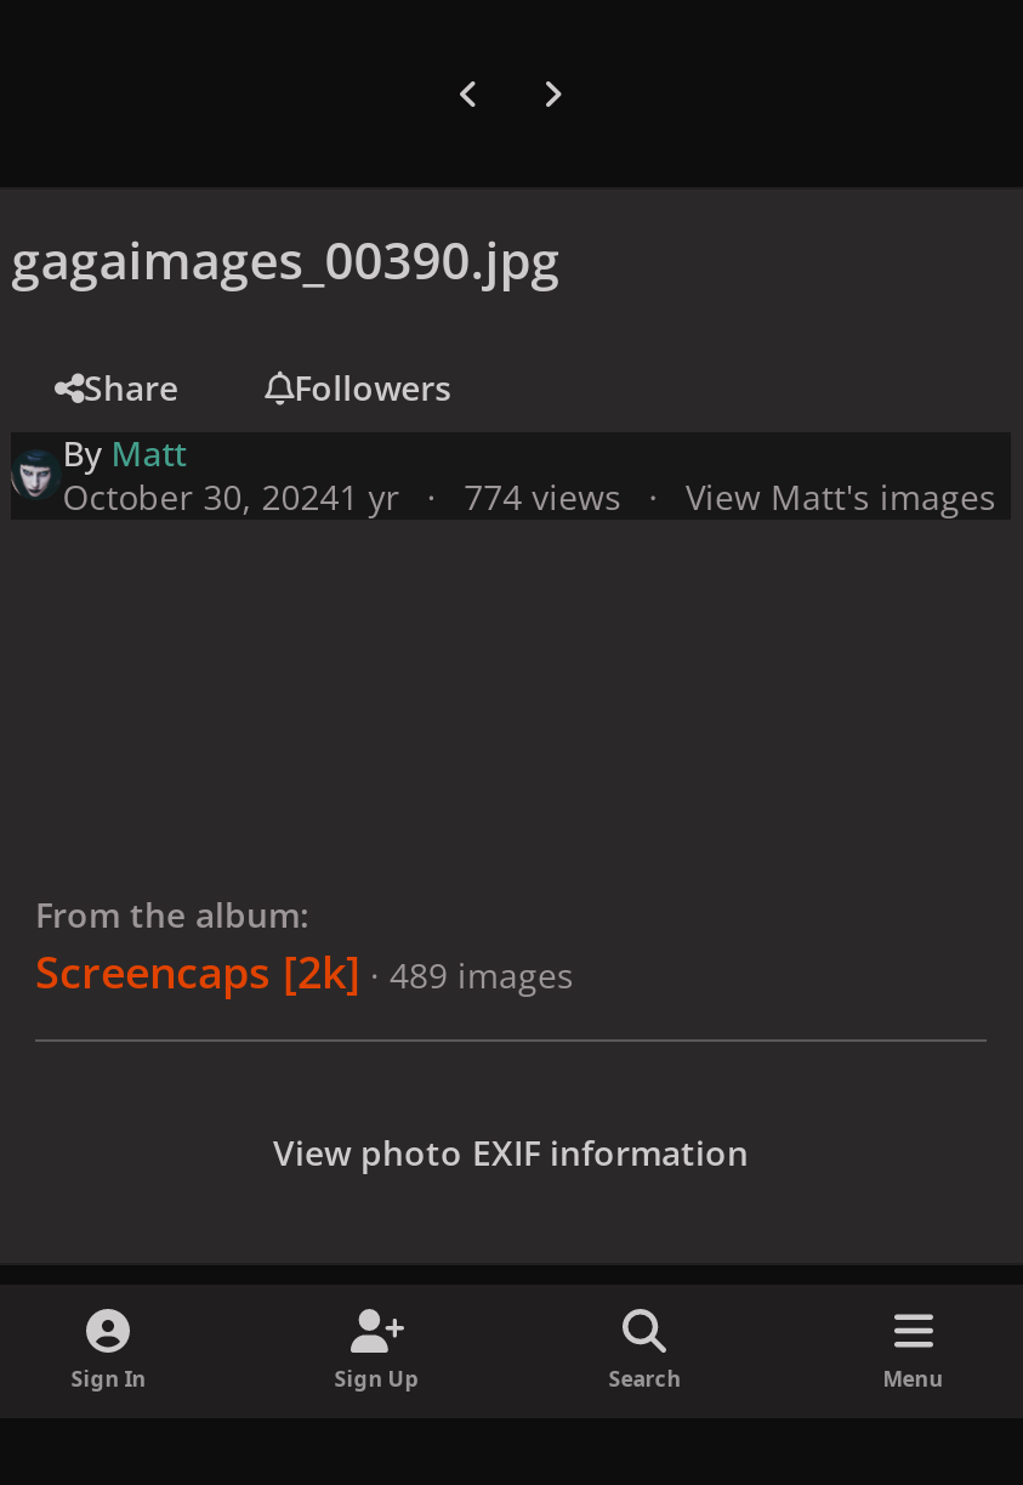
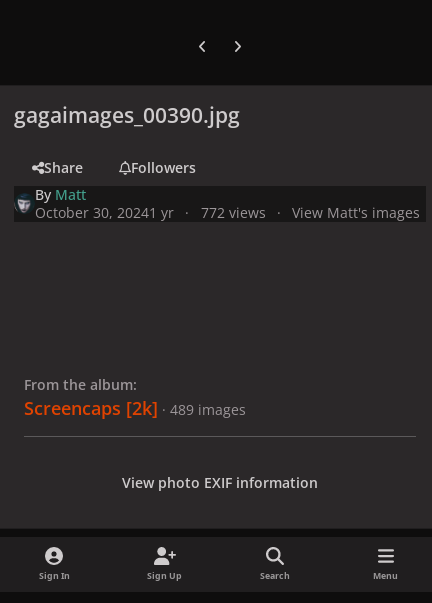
[62,472,996,518] October 30, 20241 yr 774 views View Matt's images -> [35,202,420,221] October 30, 20241 yr 772 views View Matt's images

